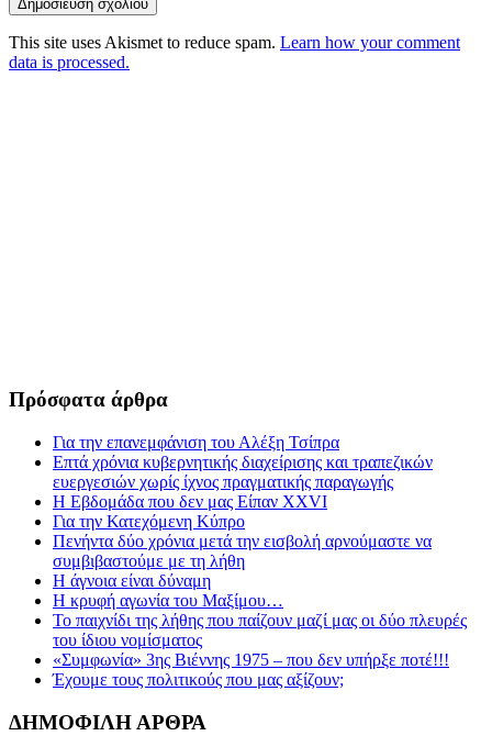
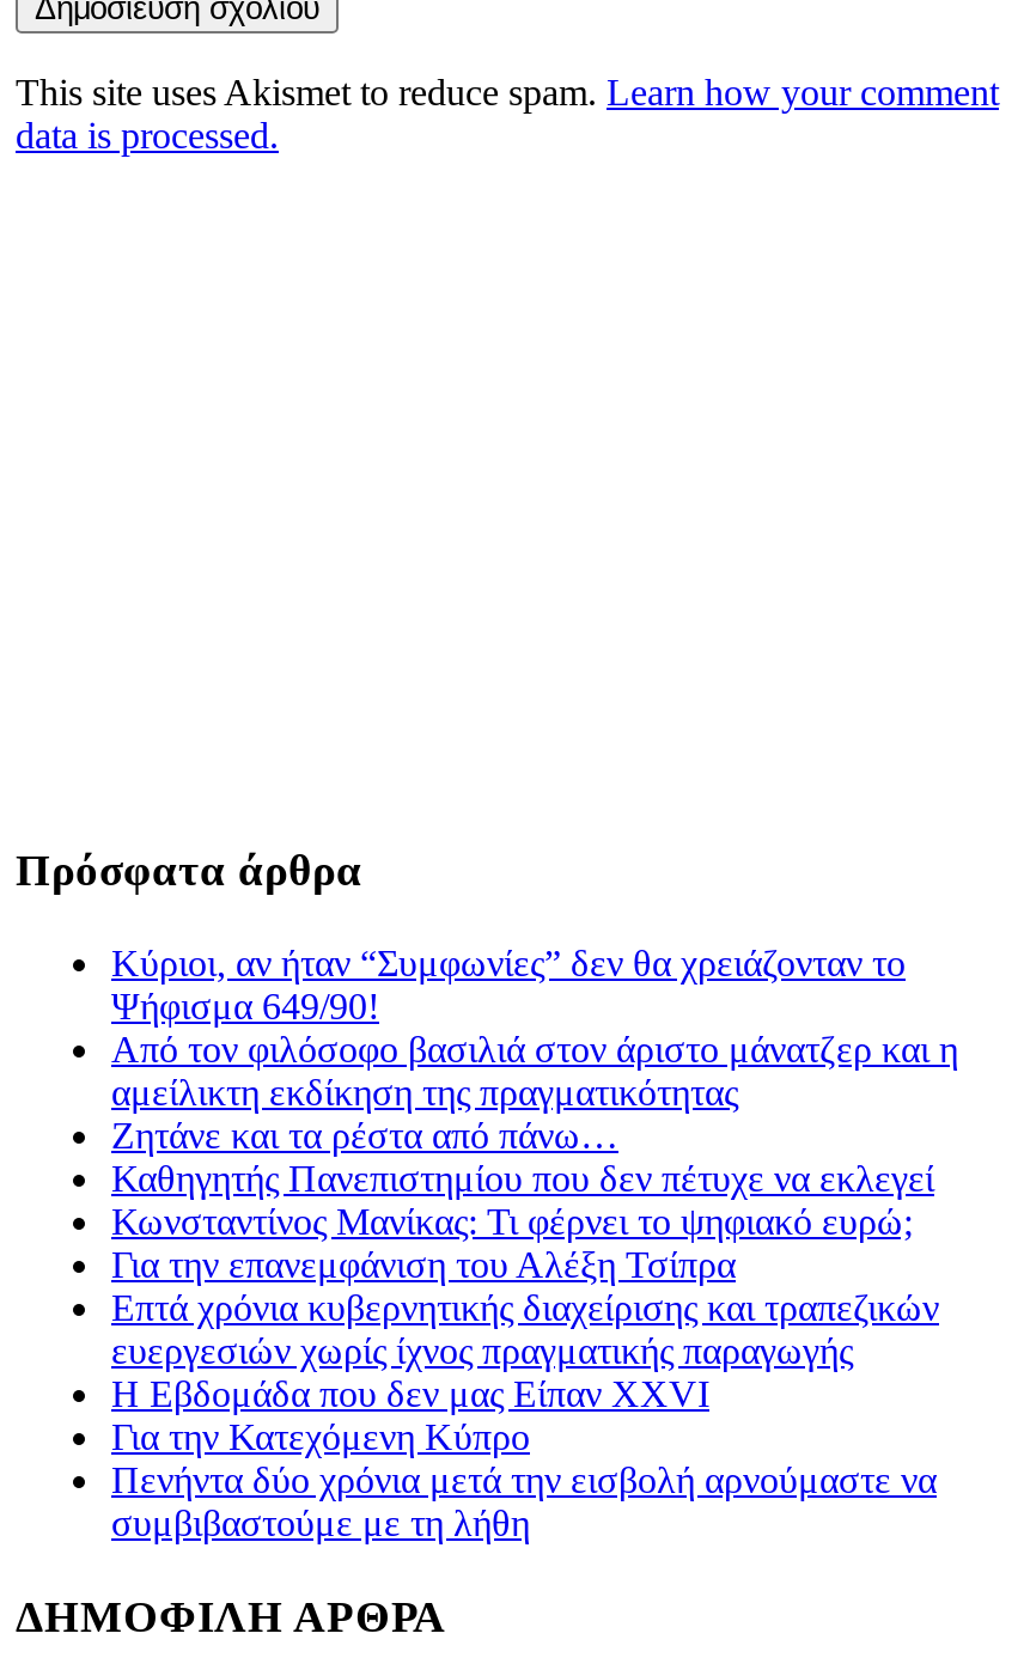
none -> [111,943,958,1242] Κύριοι, αν ήταν “Συμφωνίες” δεν θα χρειάζονταν το | Ψήφισμα 649/90! | Από τον φιλόσοφο βασιλιά στον άριστο μάνατζερ και η | αμείλικτη εκδίκηση της πραγματικότητας | Ζητάνε και τα ρέστα από πάνω… | Καθηγητής Πανεπιστημίου που δεν πέτυχε να εκλεγεί | Κωνσταντίνος Μανίκας: Τι φέρνει το ψηφιακό ευρώ;
moved [53,433,433,570] -> [111,1244,939,1543]: Για την επανεμφάνιση του Αλέξη Τσίπρα | Επτά χρόνια κυβερνητικής διαχείρισης και τραπεζικών | ευεργεσιών χωρίς ίχνος πραγματικής παραγωγής | Η Εβδομάδα που δεν μας Είπαν XXVI | Για την Κατεχόμενη Κύπρο | Πενήντα δύο χρόνια μετά την εισβολή αρνούμαστε να | συμβιβαστούμε με τη λήθη
[53,571,467,689] Η άγνοια είναι δύναμη | Η κρυφή αγωνία του Μαξίμου… | Το παιχνίδι της λήθης που παίζουν μαζί μας οι δύο πλευρές | του ίδιου νομίσματος | «Συμφωνία» 3ης Βιέννης 1975 – που δεν υπήρξε ποτέ!!! | Έχουμε τους πολιτικούς που μας αξίζουν; -> none

